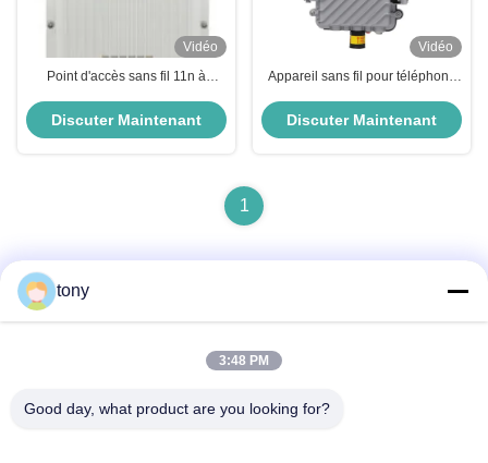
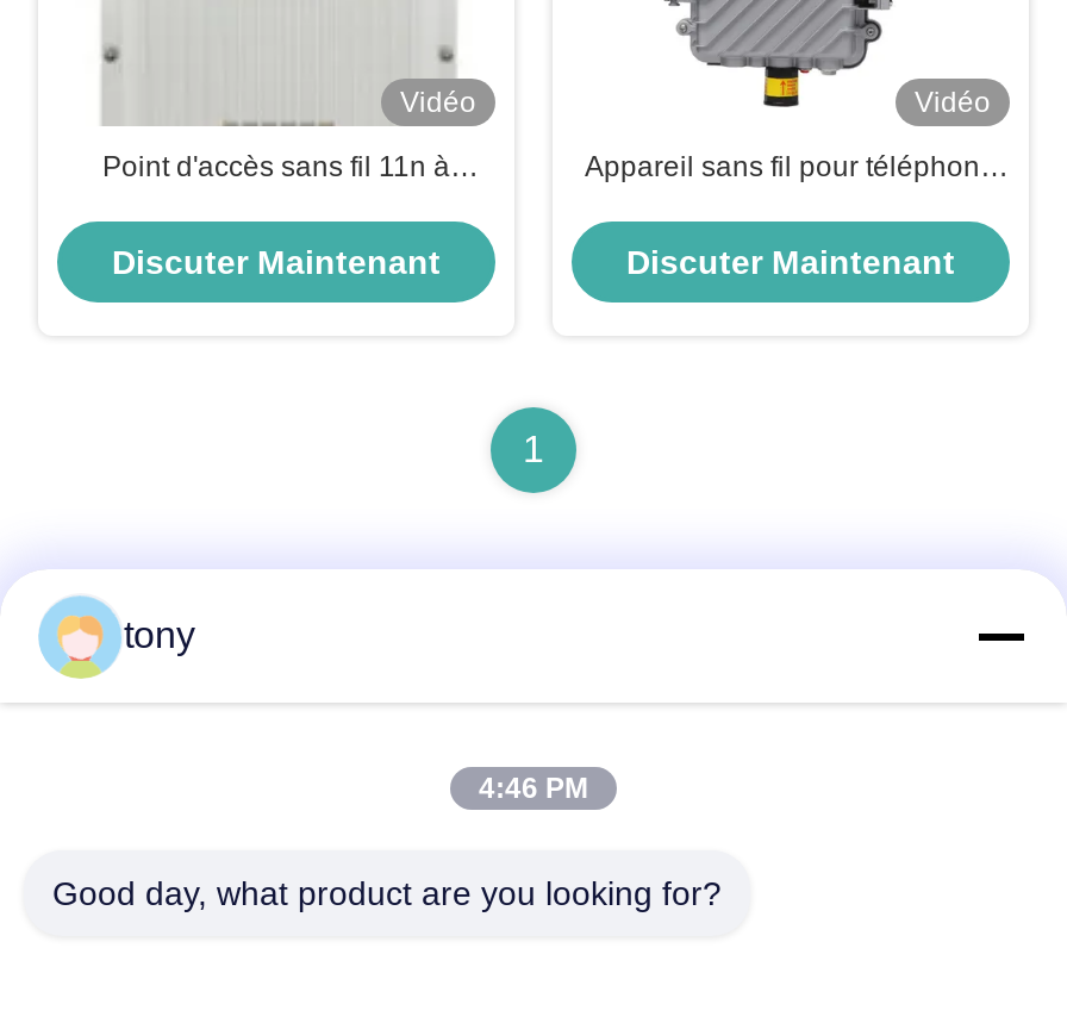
[219,353,269,368] 3:48 PM -> [479,772,588,805] 4:46 PM

